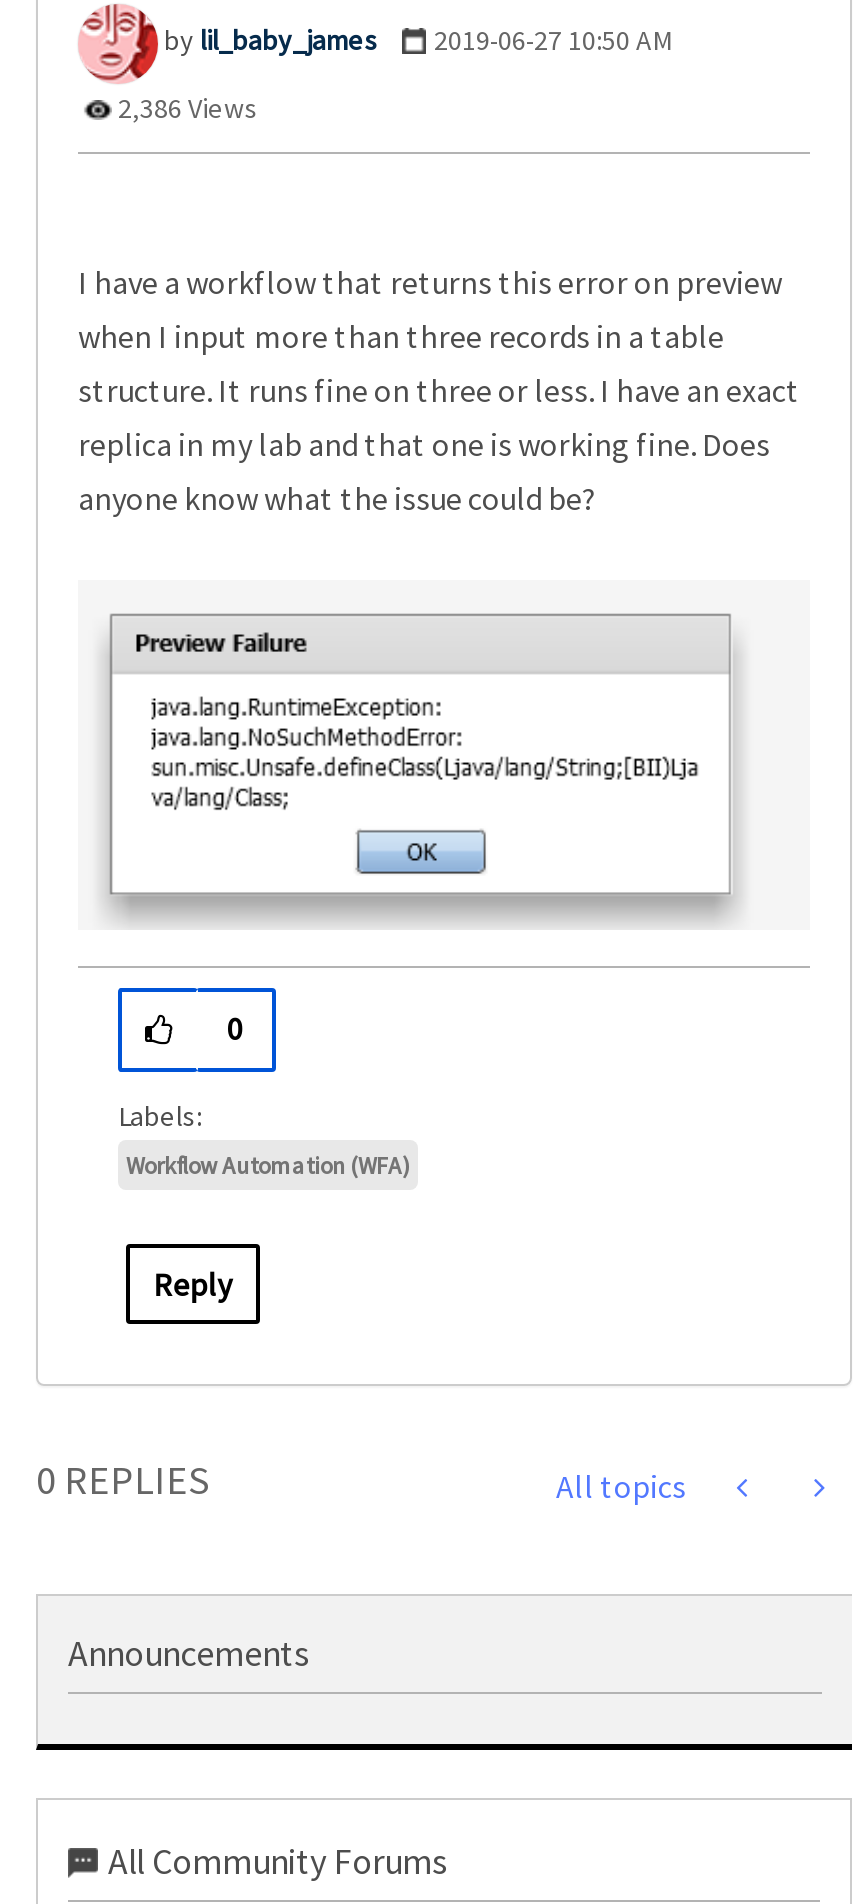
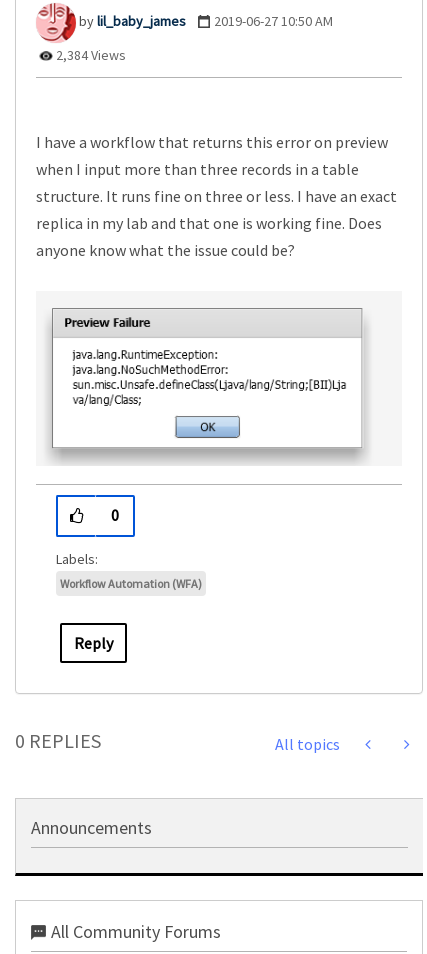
[112,90,258,126] 2,386 Views -> [53,46,126,64] 2,384 Views

